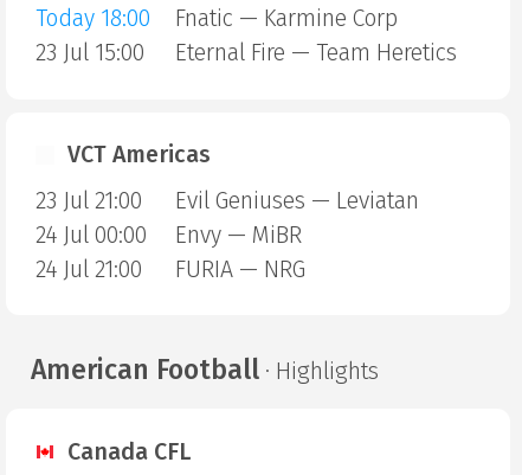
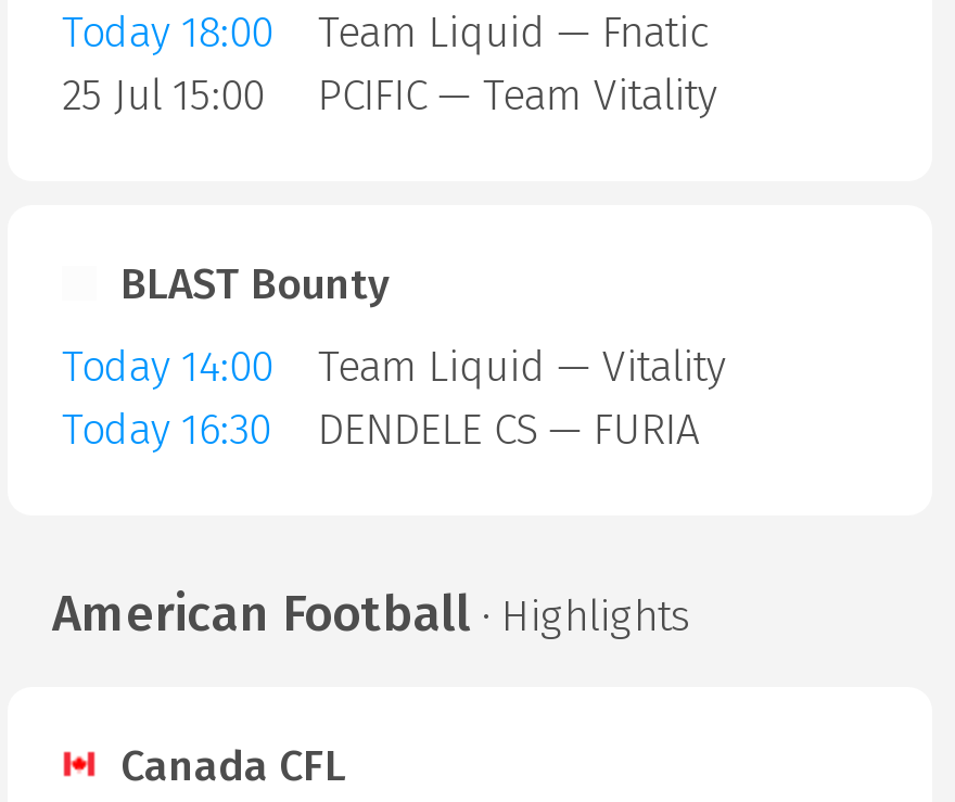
[35,5,457,66] Fnatic — Karmine Corp | 23 Jul 15:00 | Eternal Fire — Team Heretics -> [61,8,717,121] Team Liquid — Fnatic | 25 Jul 15:00 | PCIFIC — Team Vitality
[67,141,211,169] VCT Americas -> [120,259,390,309] BLAST Bounty
[35,187,419,283] 23 Jul 21:00 | Evil Geniuses — Leviatan | 24 Jul 00:00 | Envy — MiBR | 24 Jul 21:00 | FURIA — NRG -> [61,342,726,455] Today 14:00 | Team Liquid — Vitality | Today 16:30 | DENDELE CS — FURIA

